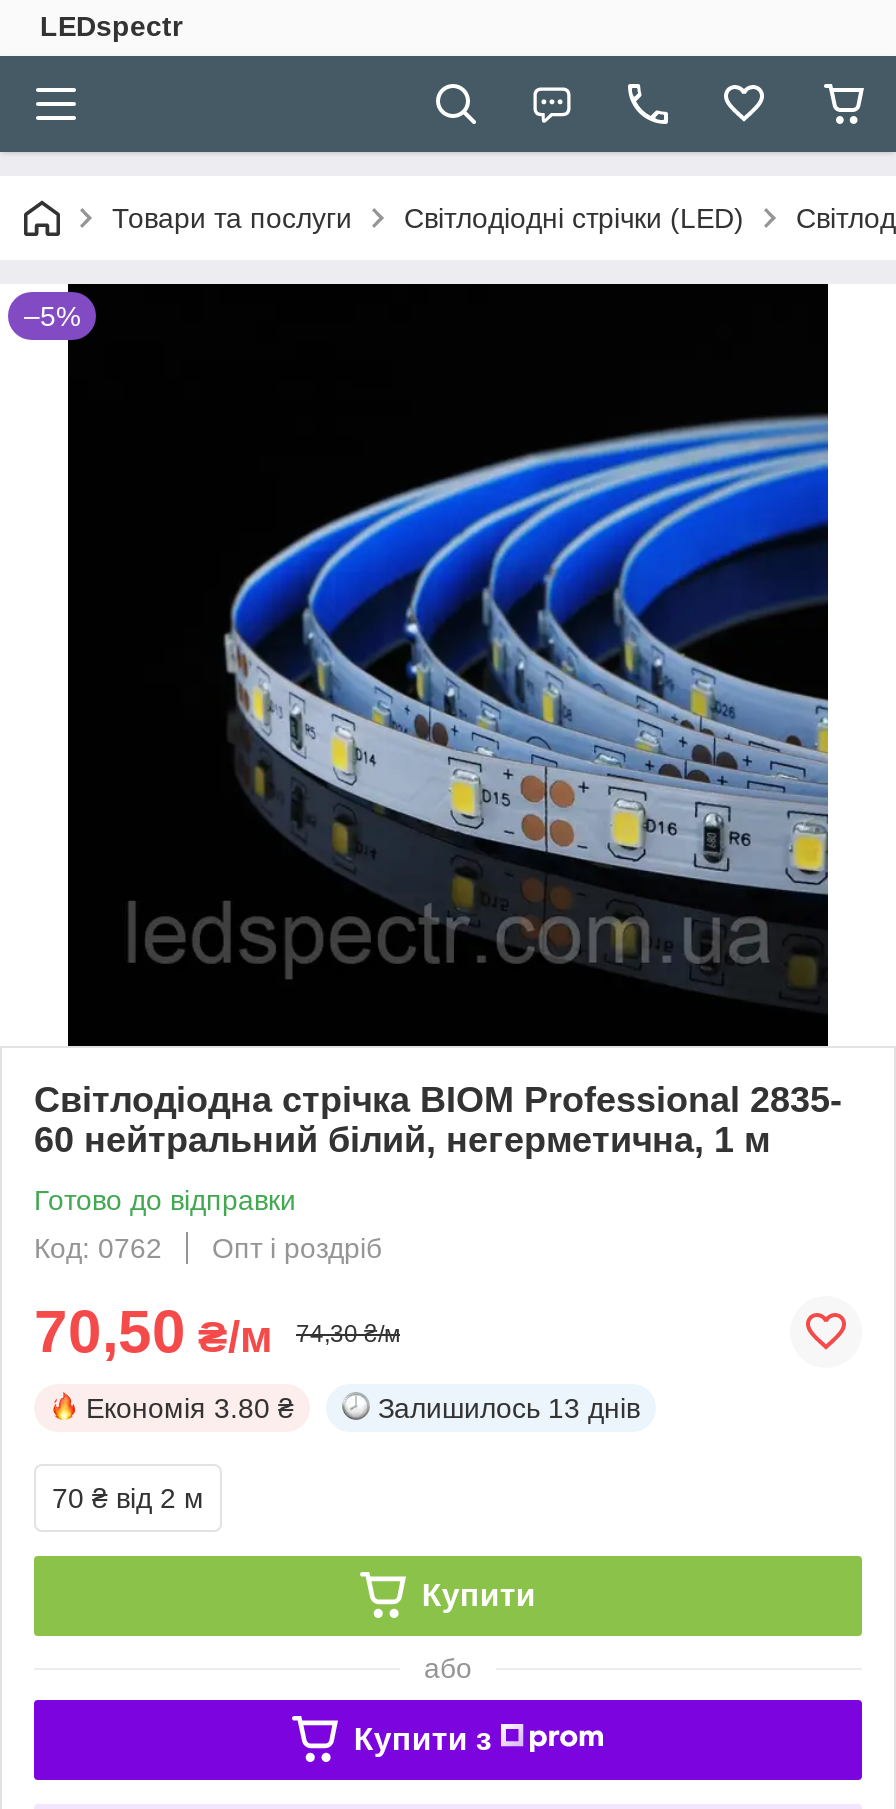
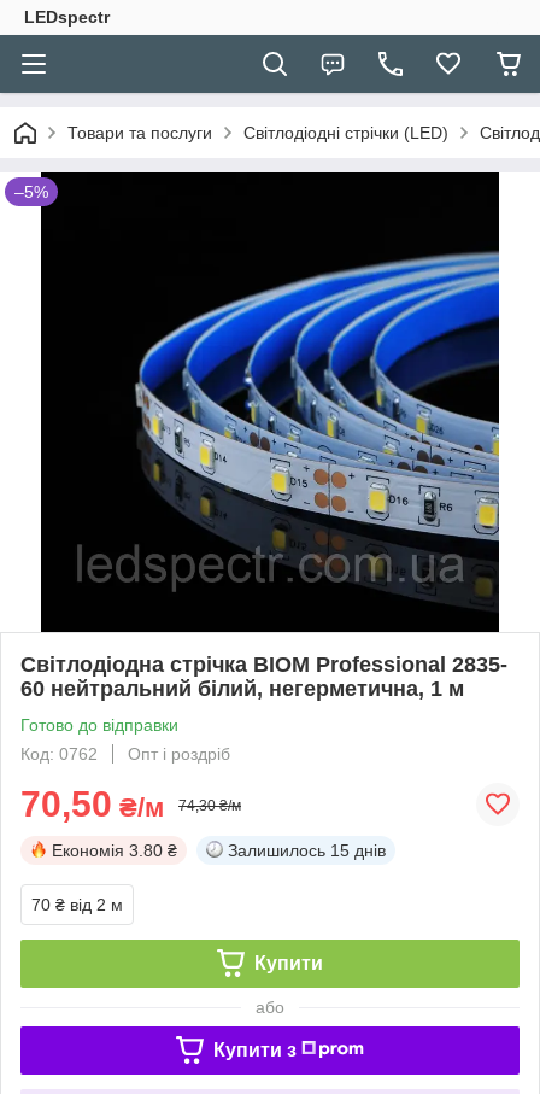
[378,1392,640,1424] Залишилось 13 днів -> [228,840,386,860] Залишилось 15 днів

